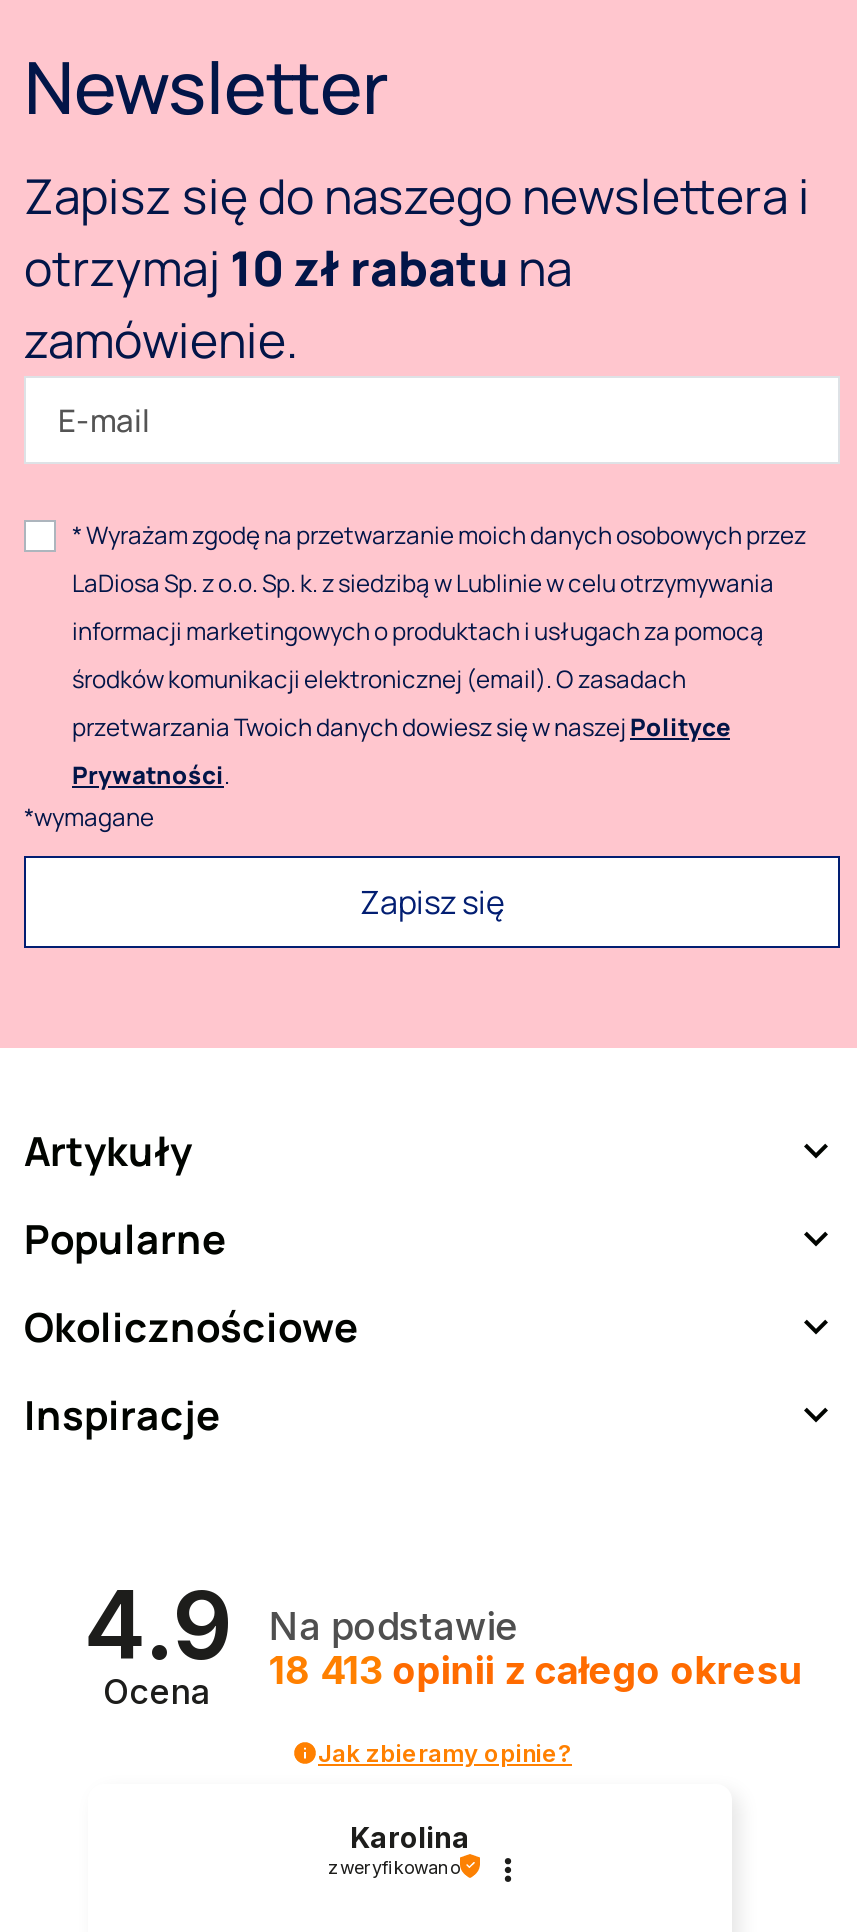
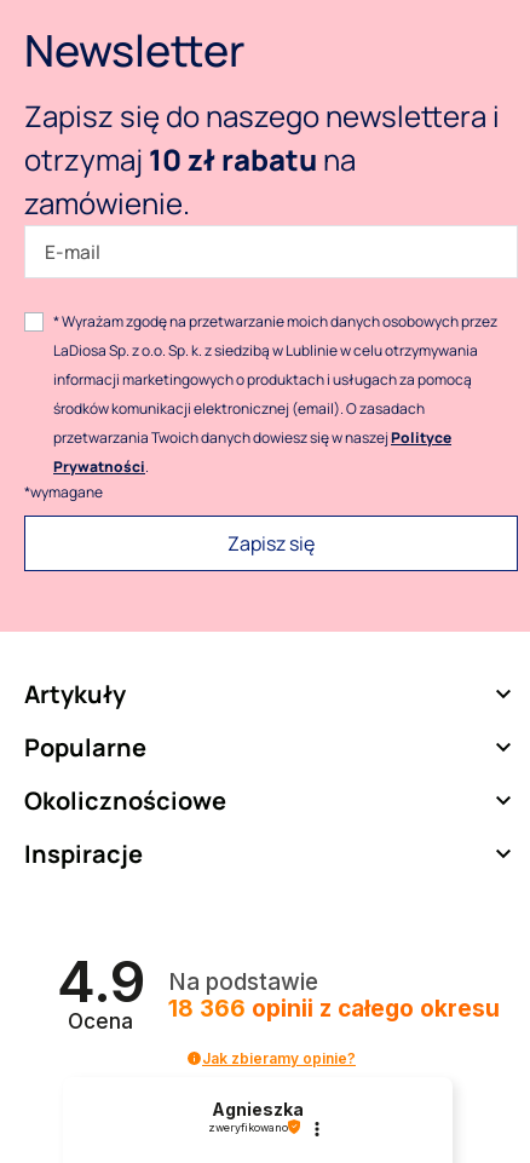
[269,1648,803,1694] 18 413 opinii z całego okresu -> [168,995,500,1023] 18 366 opinii z całego okresu
[350,1820,470,1854] Karolina -> [212,1099,304,1119] Agnieszka

